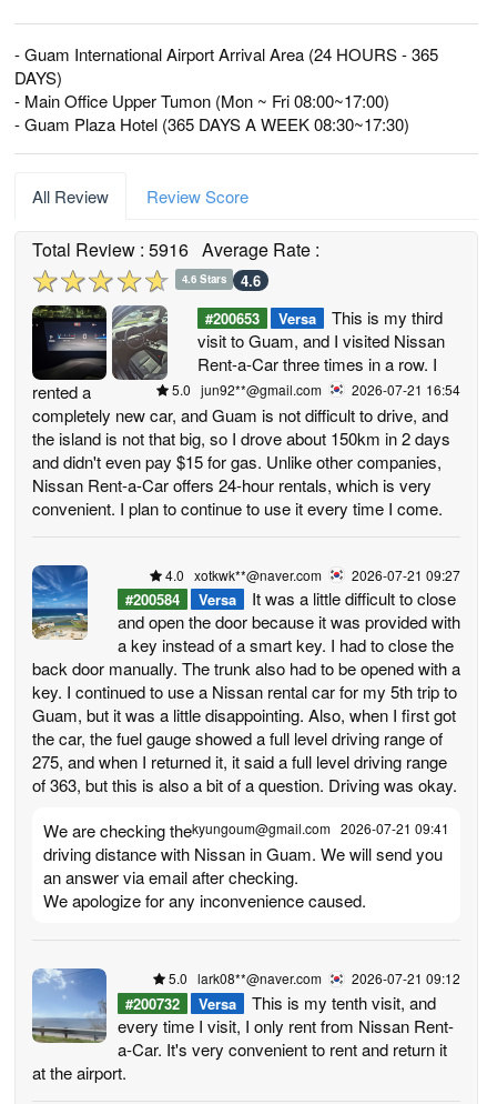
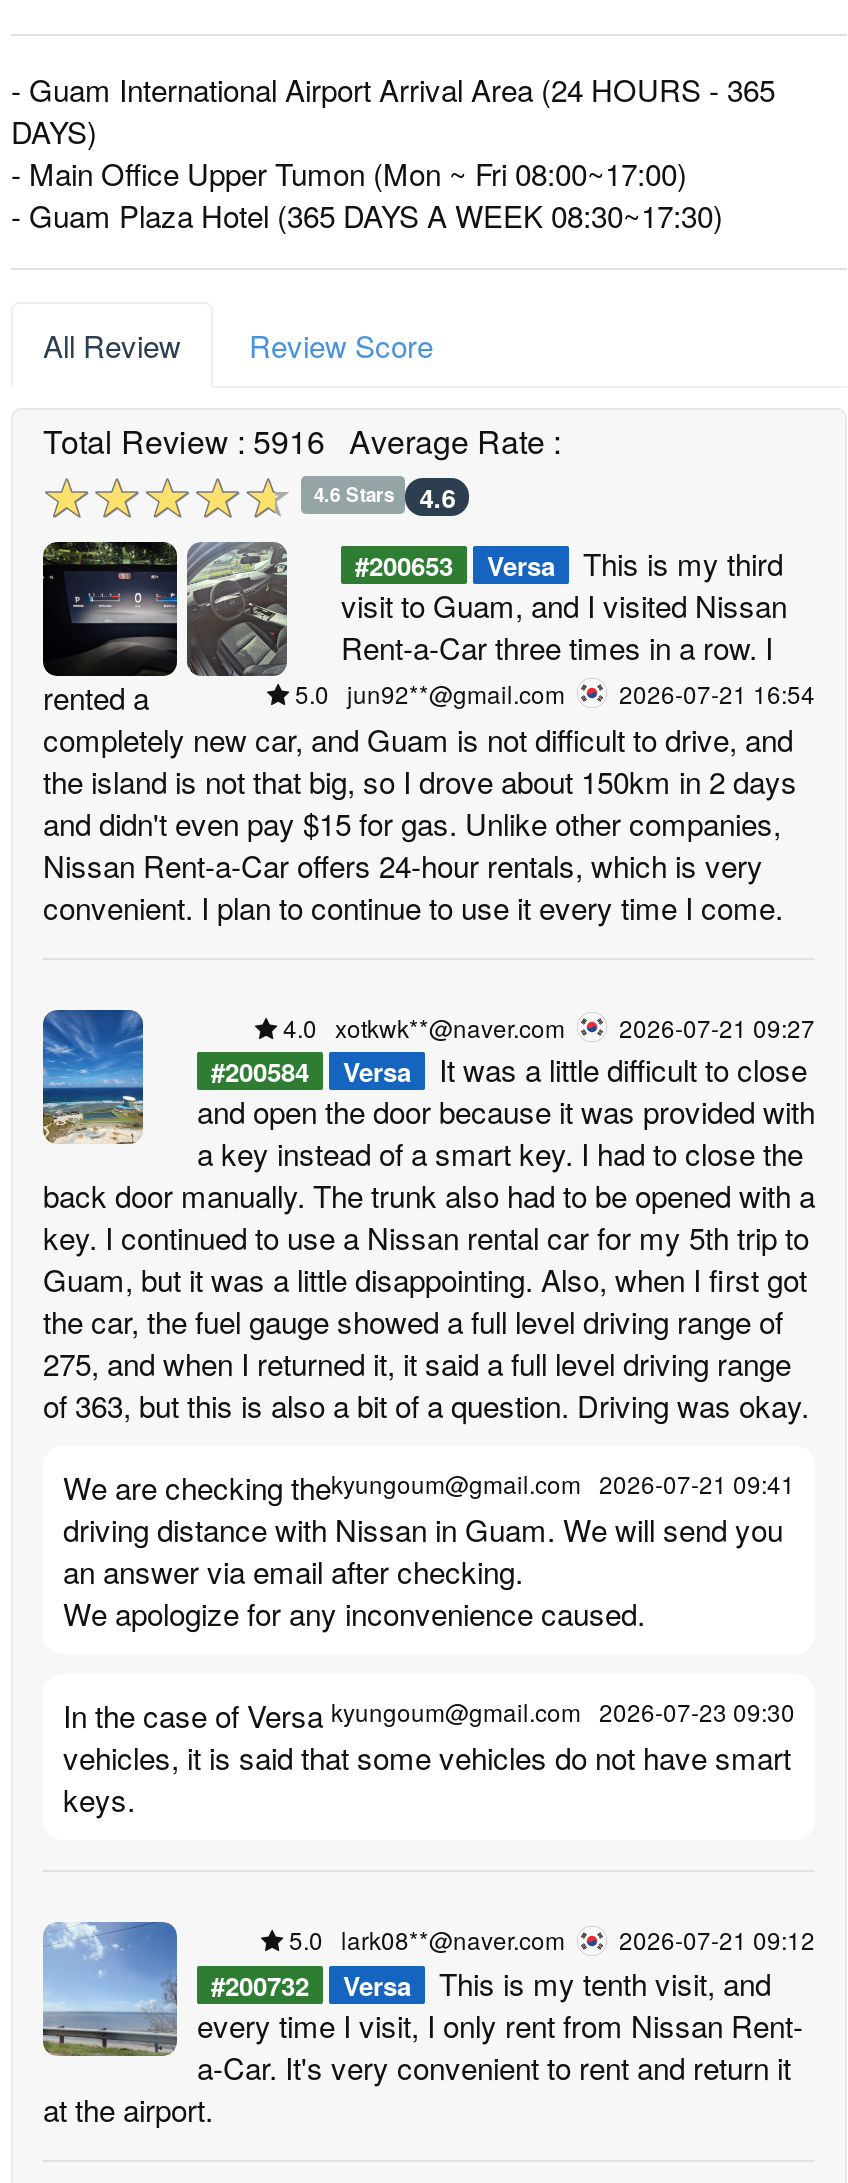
none -> [63,1695,795,1821] kyungoum@gmail.com 2026-07-23 09:30 | In the case of Versa | vehicles, it is said that some vehicles do not have smart | keys.

